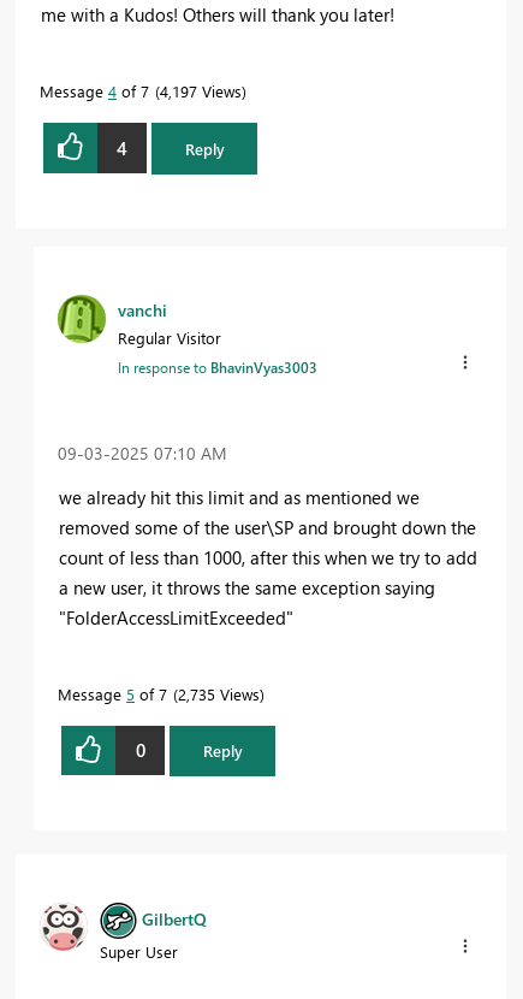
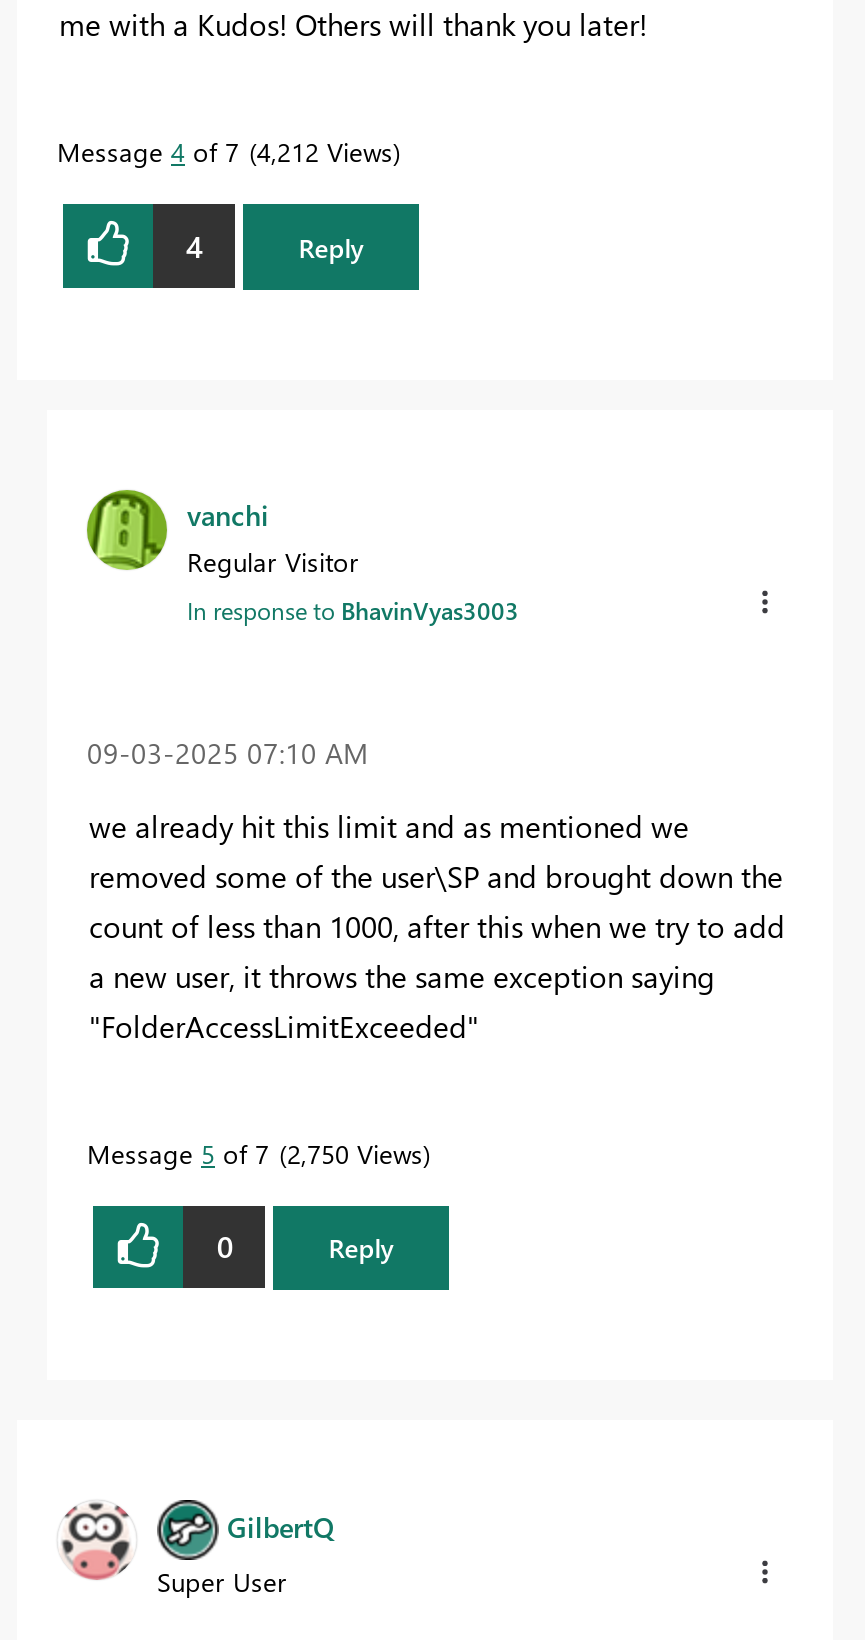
[40,81,242,102] Message 4 of 7 4,197 Views -> [57,135,393,169] Message 4 of 7 4,212 Views
[58,683,260,704] Message 5 of 7 2,735 Views -> [87,1136,423,1170] Message 5 of 7 2,750 Views

